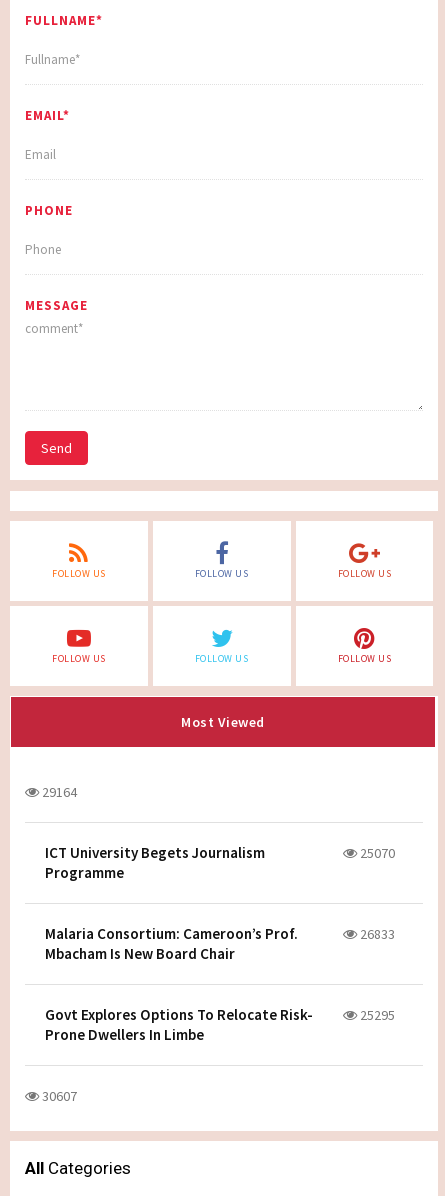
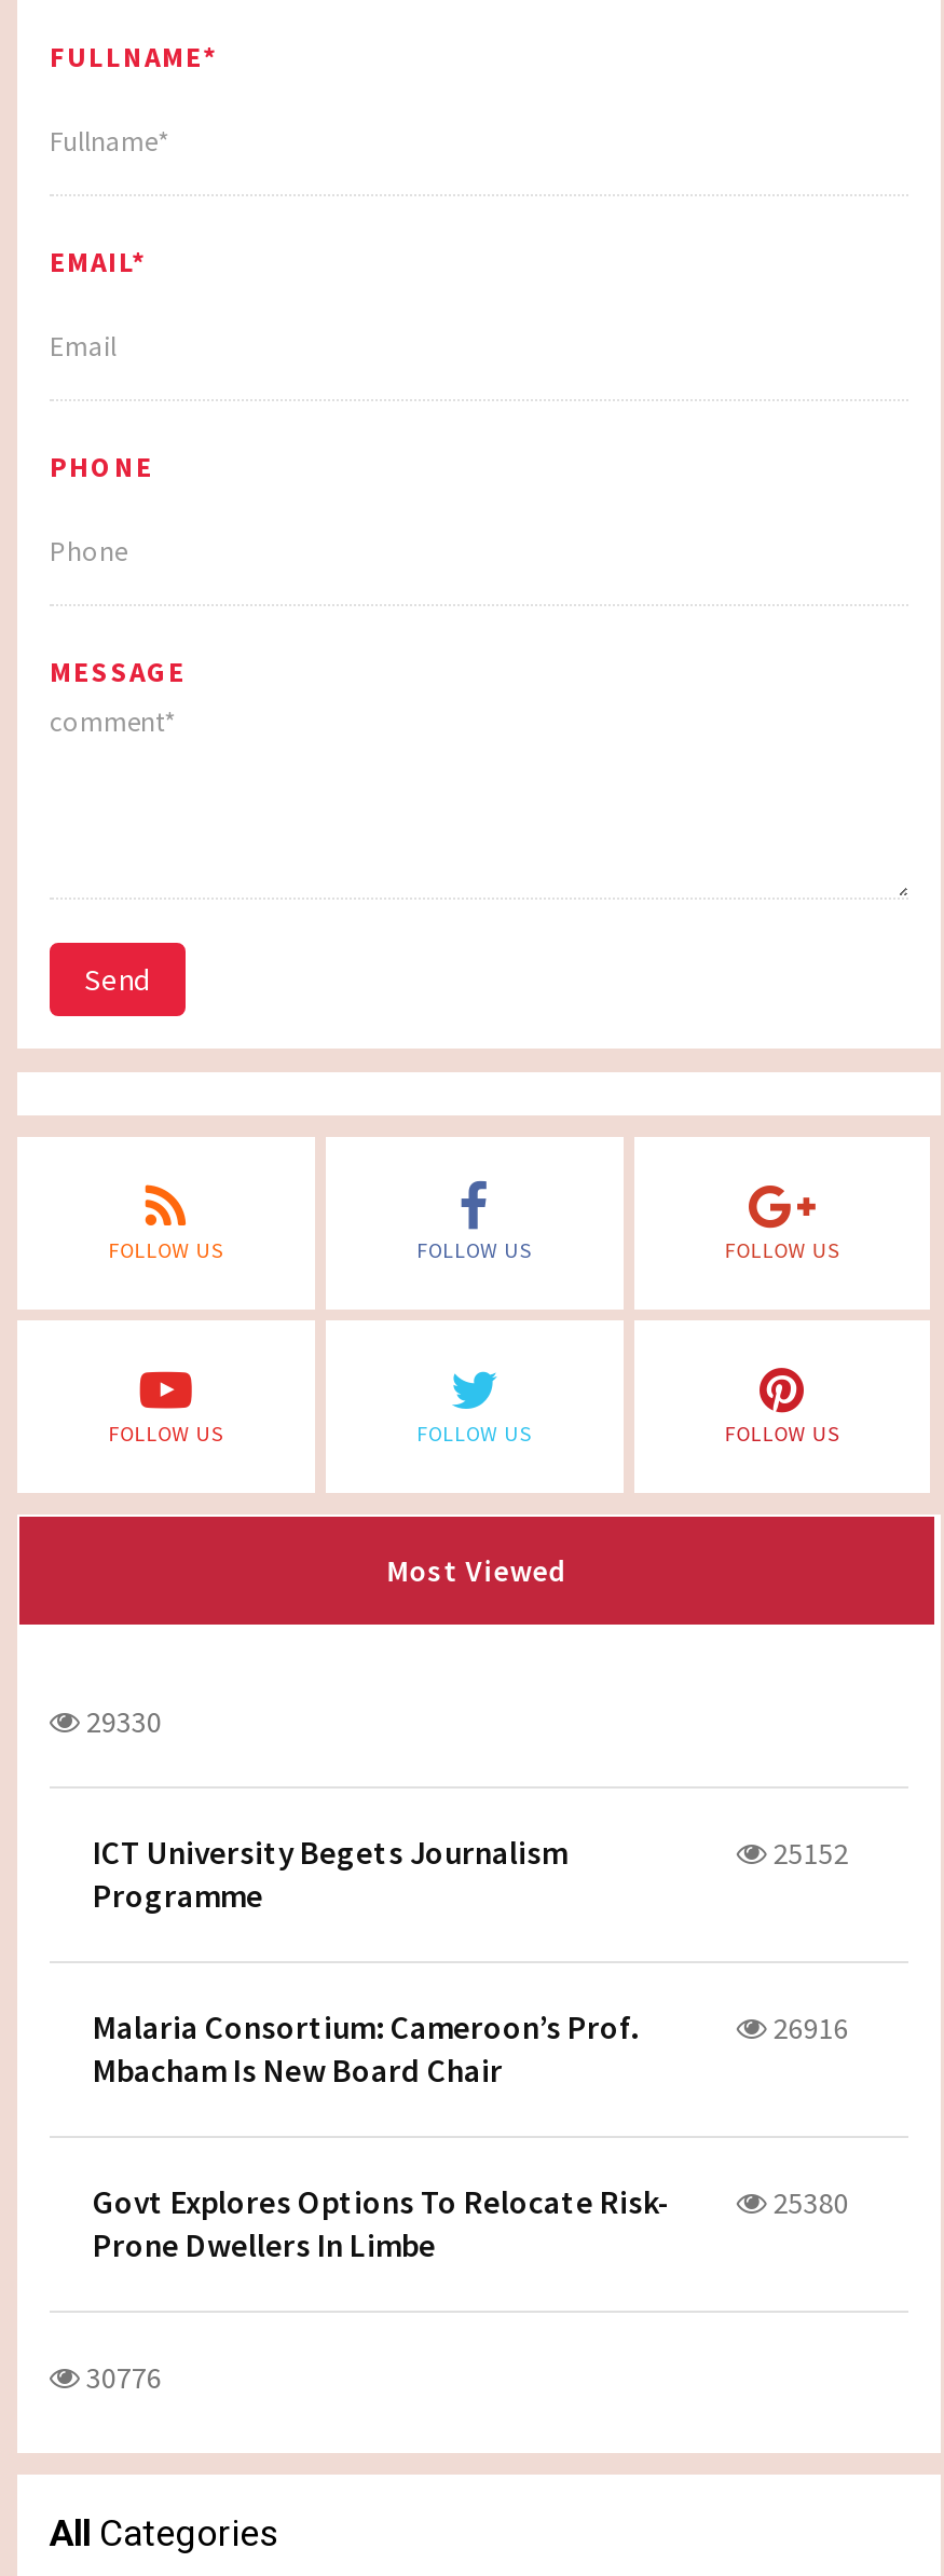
[39,783,77,801] 29164 -> [80,1703,162,1742] 29330
[357,844,395,862] 25070 -> [767,1835,849,1874] 25152
[357,925,395,943] 26833 -> [767,2010,849,2049] 26916
[357,1006,395,1024] 25295 -> [767,2184,849,2223] 25380
[39,1087,77,1105] 30607 -> [80,2359,162,2398] 30776

